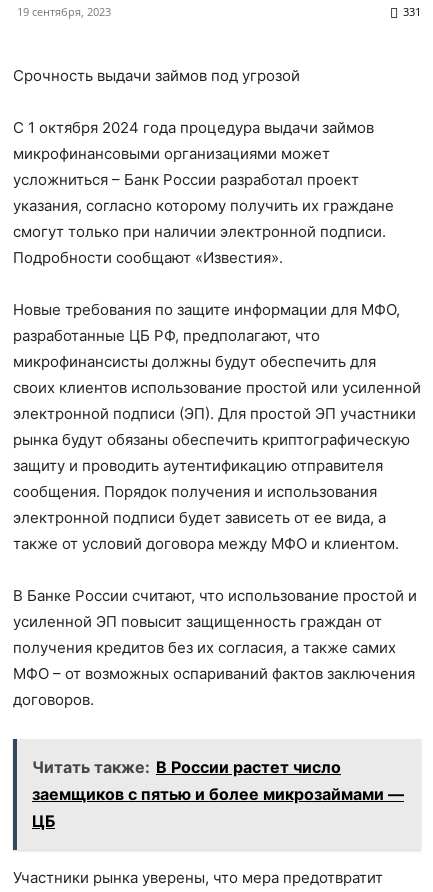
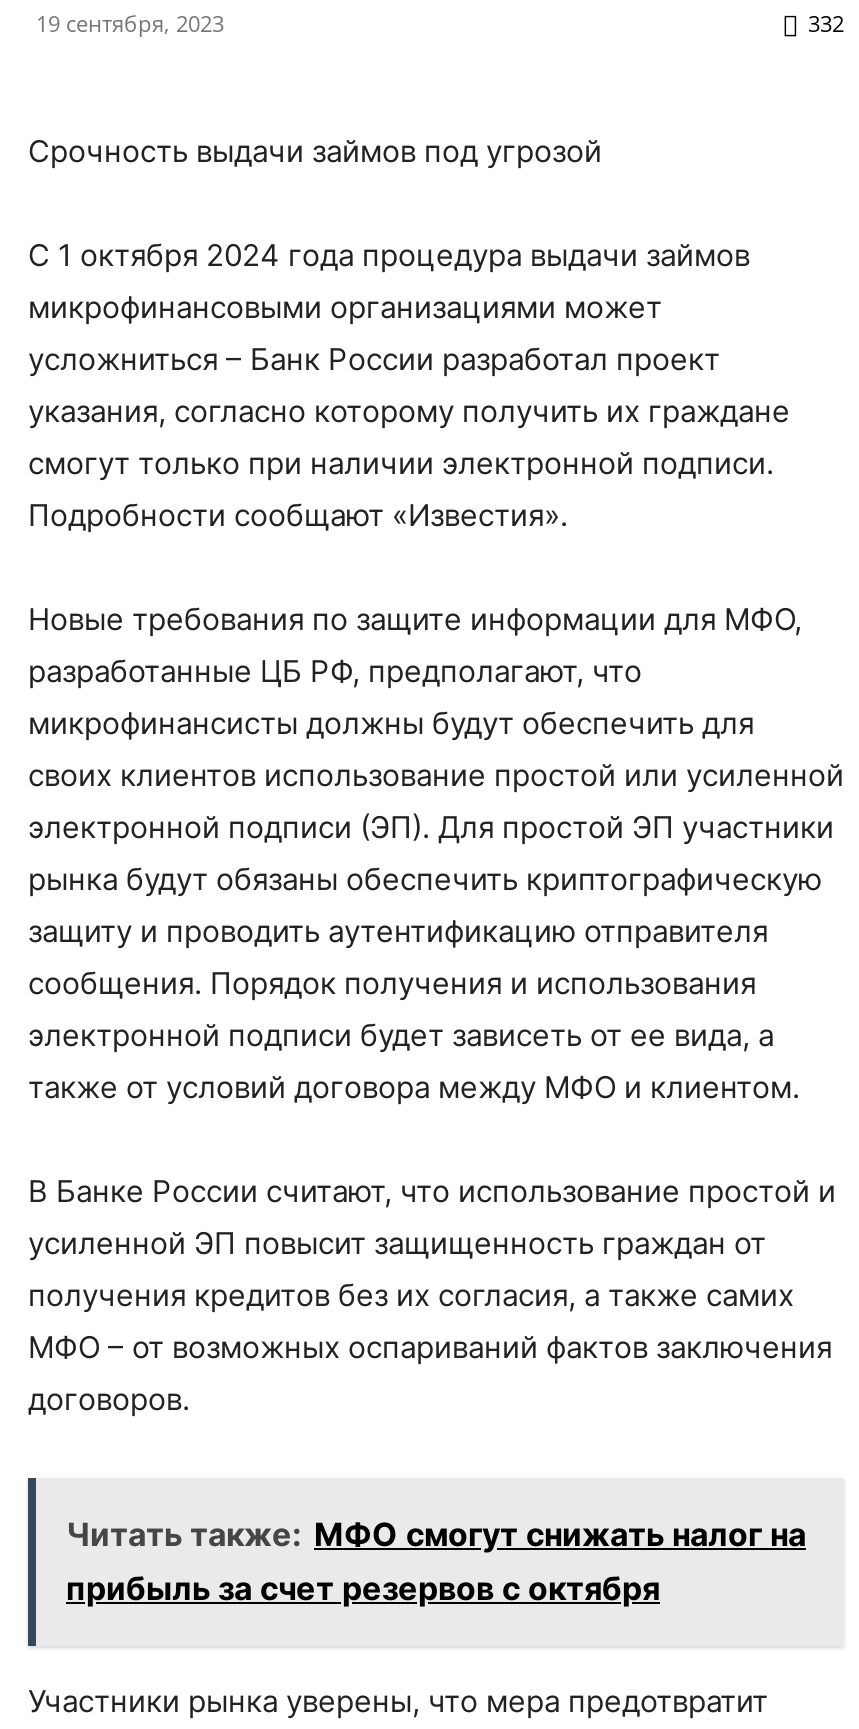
[403,4,421,19] 331 -> [808,8,844,38] 332
[32,757,404,831] Читать также: В России растет число | заемщиков с пятью и более микрозаймами — | ЦБ -> [66,1514,806,1608] Читать также: МФО смогут снижать налог на | прибыль за счет резервов с октября

